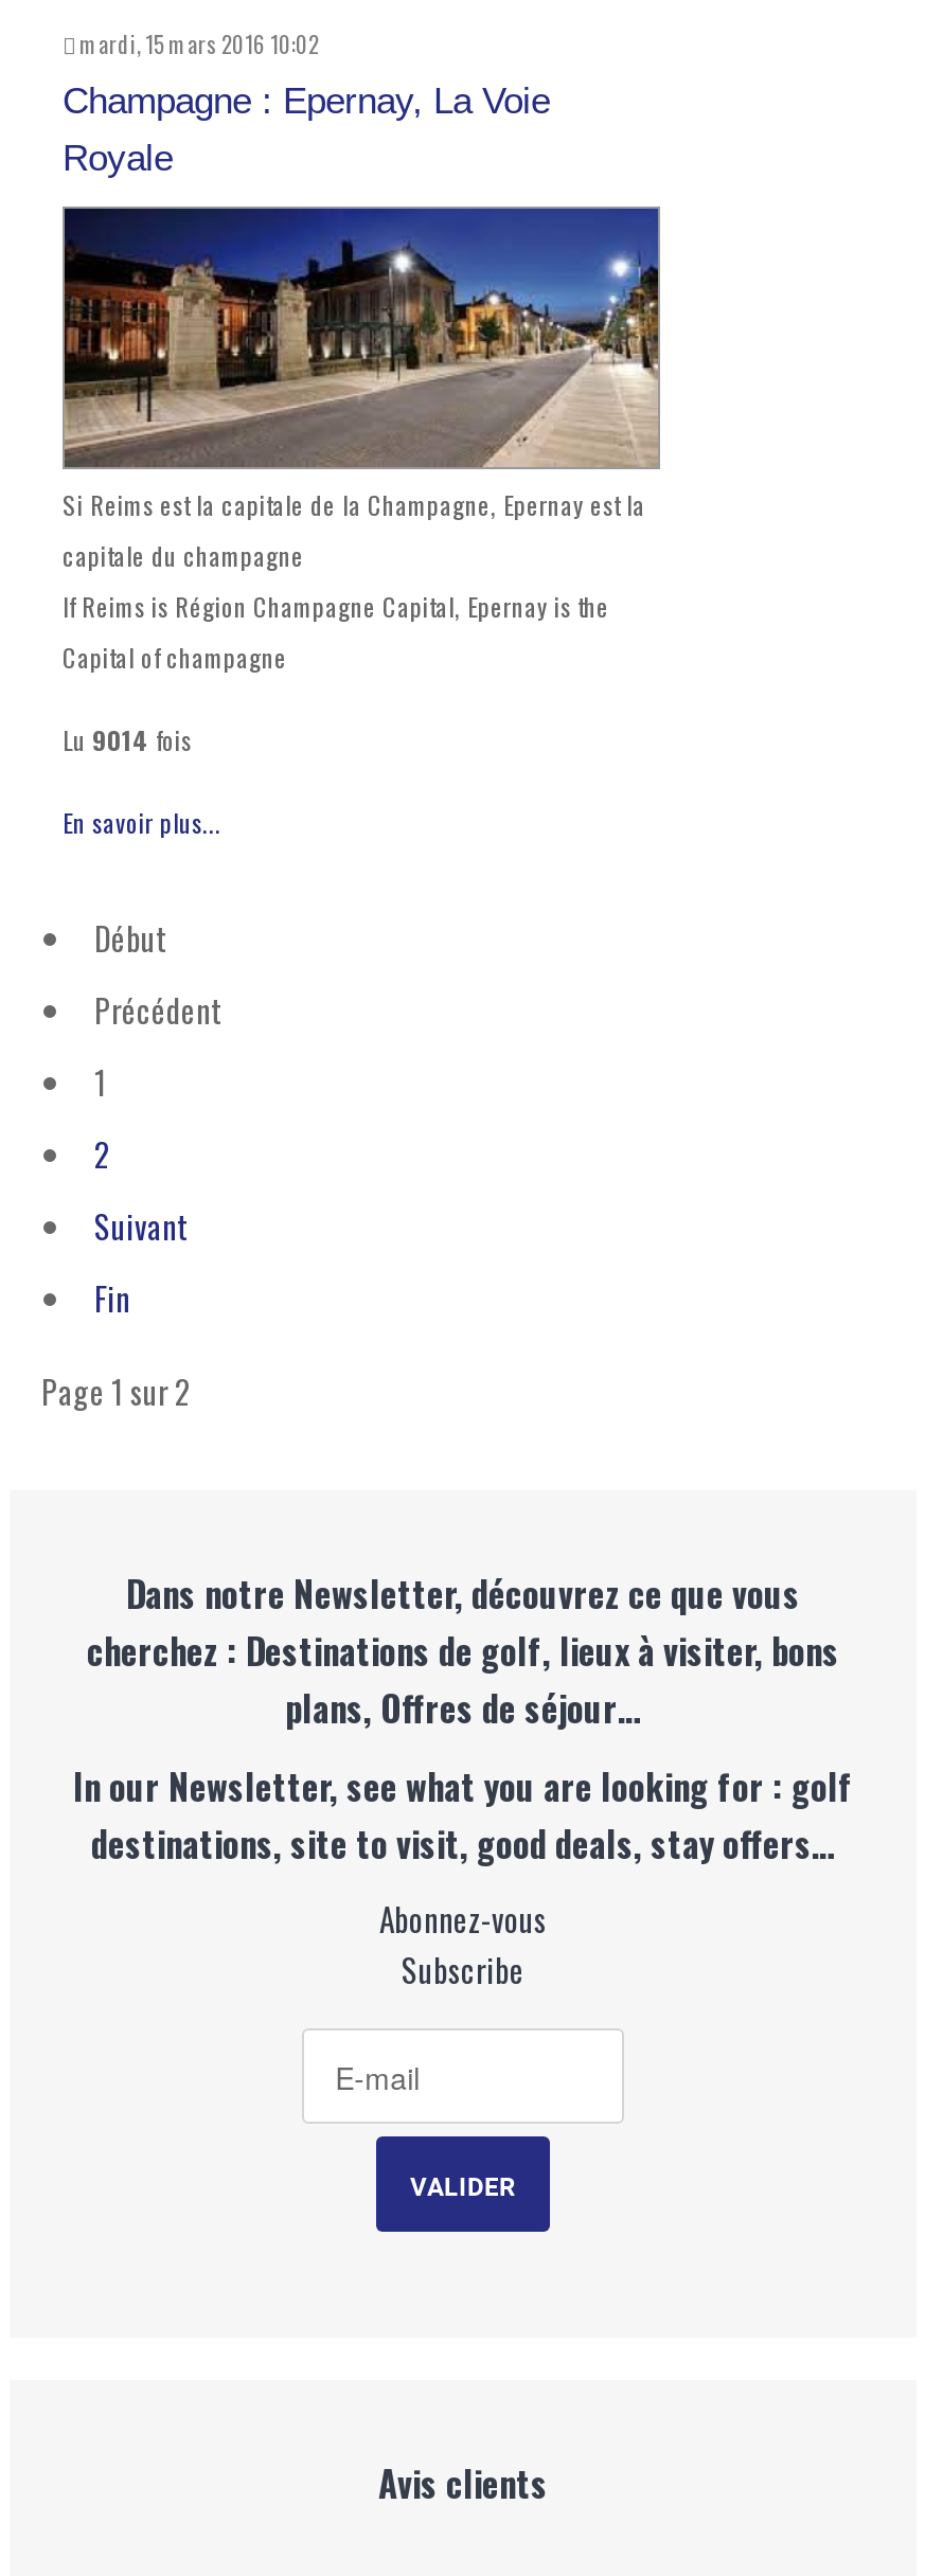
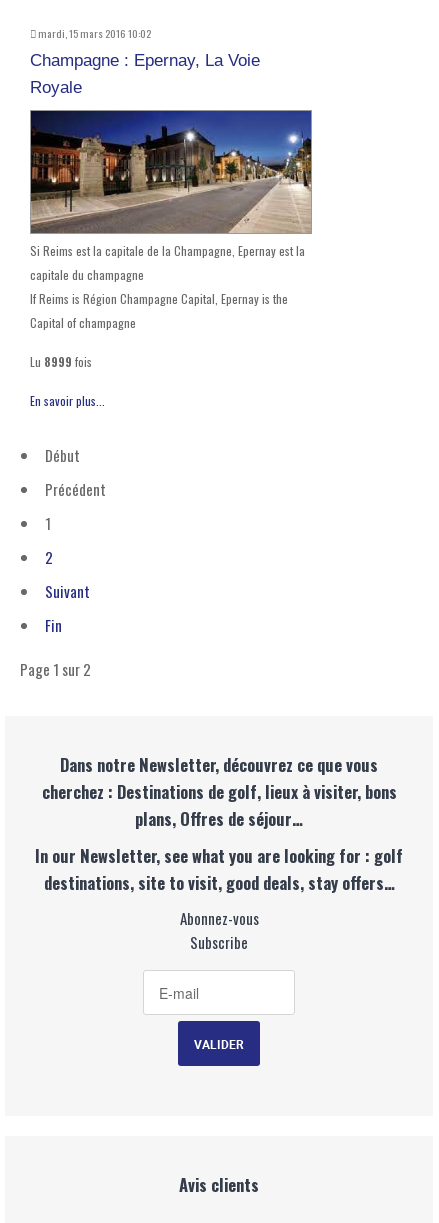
[63,722,192,758] Lu 9014 fois -> [30,353,92,370] Lu 8999 fois

